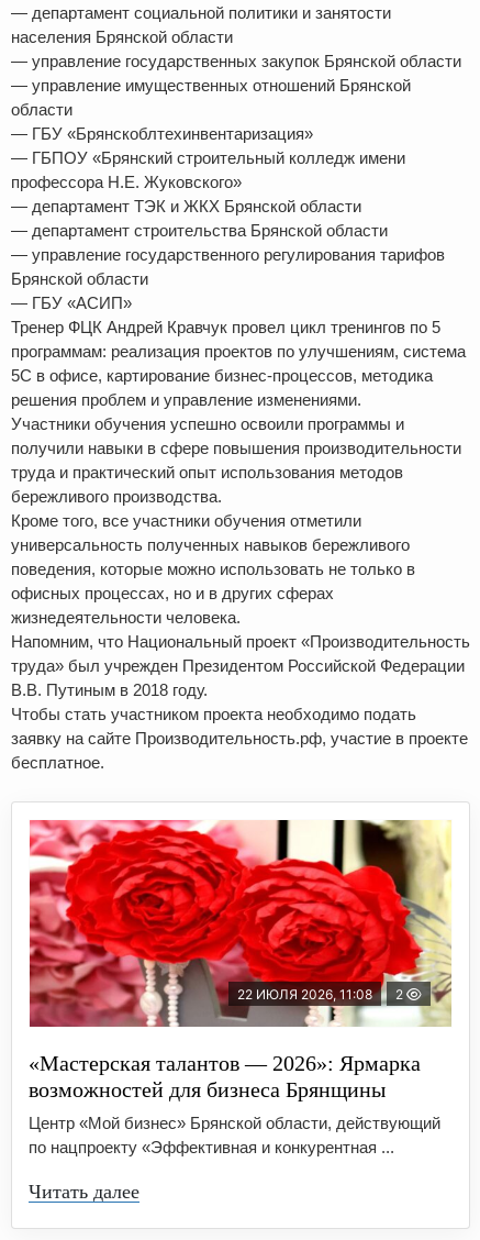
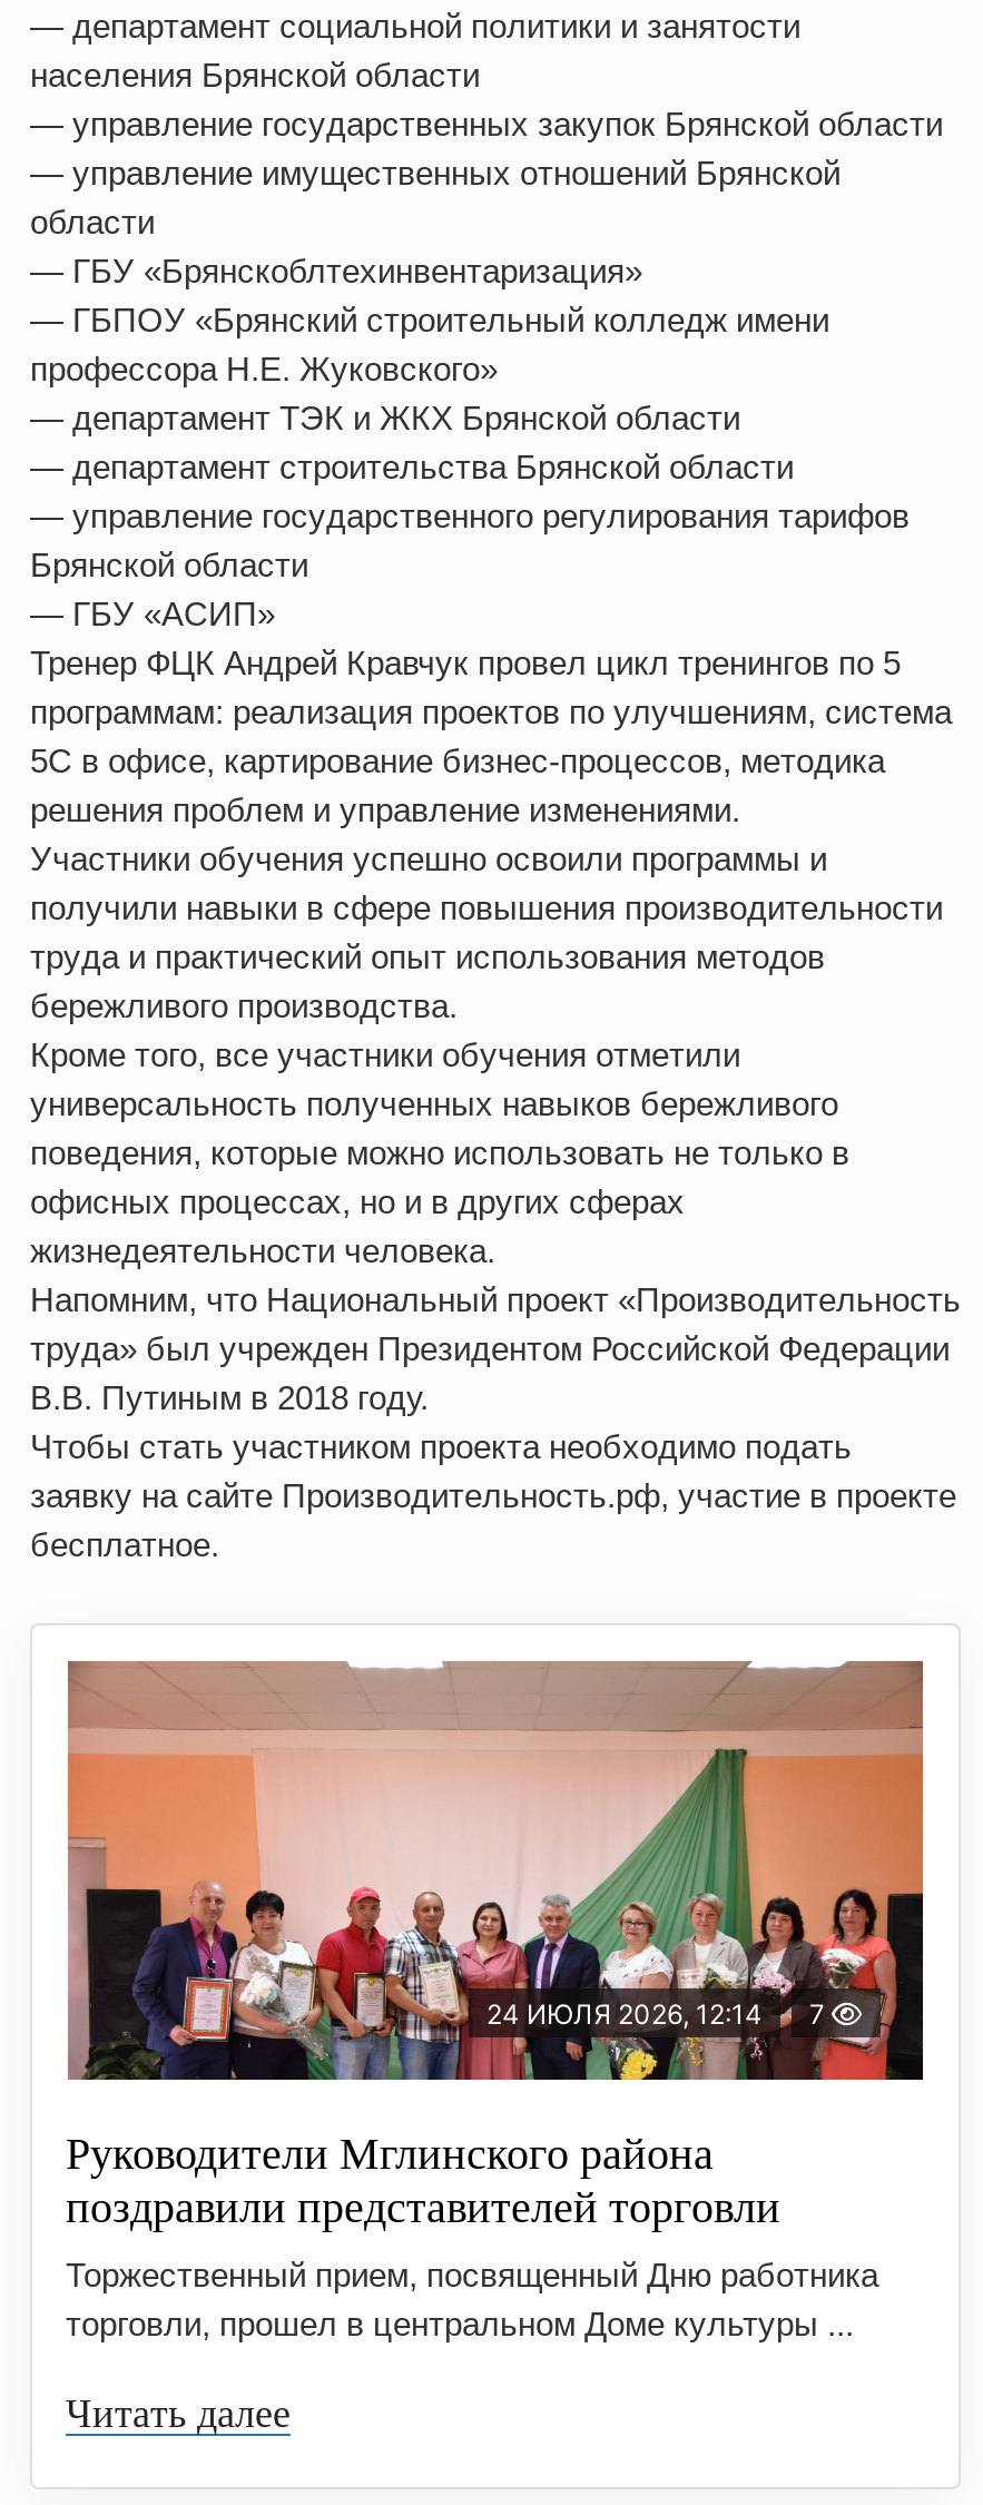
[29,819,451,1028] [image] | 22 ИЮЛЯ 2026, 11:08 | 2 -> [66,1659,925,2082] [image] | 24 ИЮЛЯ 2026, 12:14 | 7
[29,1051,421,1101] «Мастерская талантов — 2026»: Ярмарка | возможностей для бизнеса Брянщины -> [66,2129,780,2231] Руководители Мглинского района | поздравили представителей торговли
[29,1114,440,1156] Центр «Мой бизнес» Брянской области, действующий | по нацпроекту «Эффективная и конкурентная ... -> [66,2256,878,2342] Торжественный прием, посвященный Дню работника | торговли, прошел в центральном Доме культуры ...

